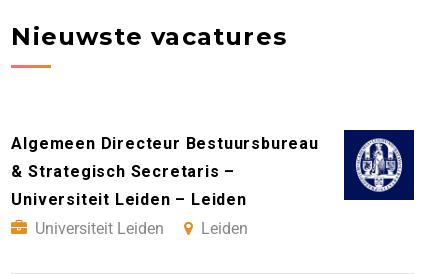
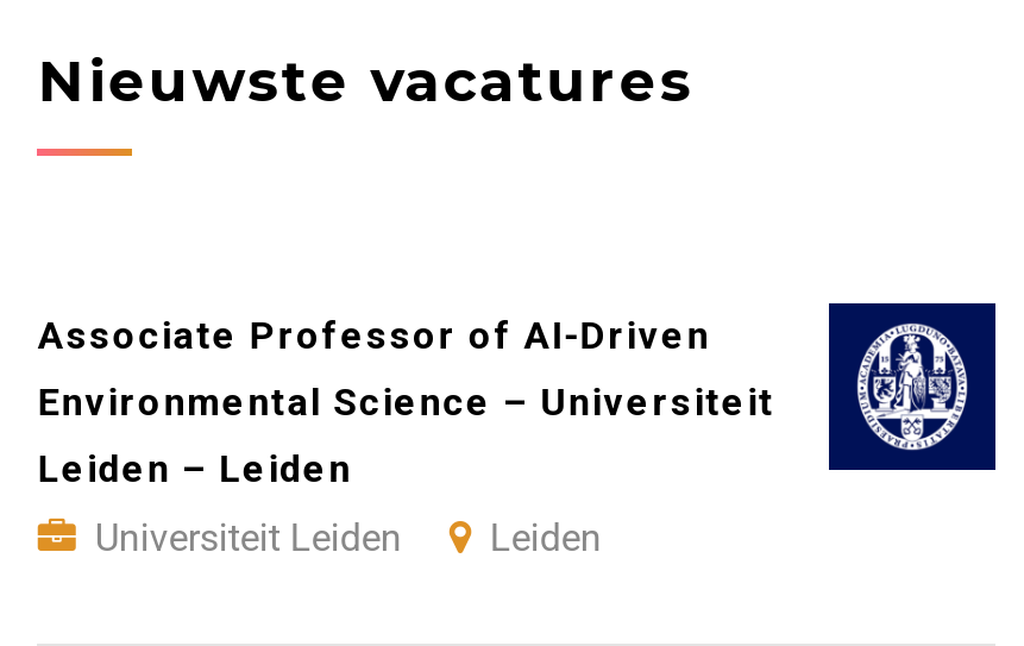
[11,133,319,152] Algemeen Directeur Bestuursbureau -> [38,312,710,357] Associate Professor of AI-Driven
[11,161,235,180] & Strategisch Secretaris – -> [38,378,775,424] Environmental Science – Universiteit
[11,189,247,208] Universiteit Leiden – Leiden -> [38,445,352,490] Leiden – Leiden

